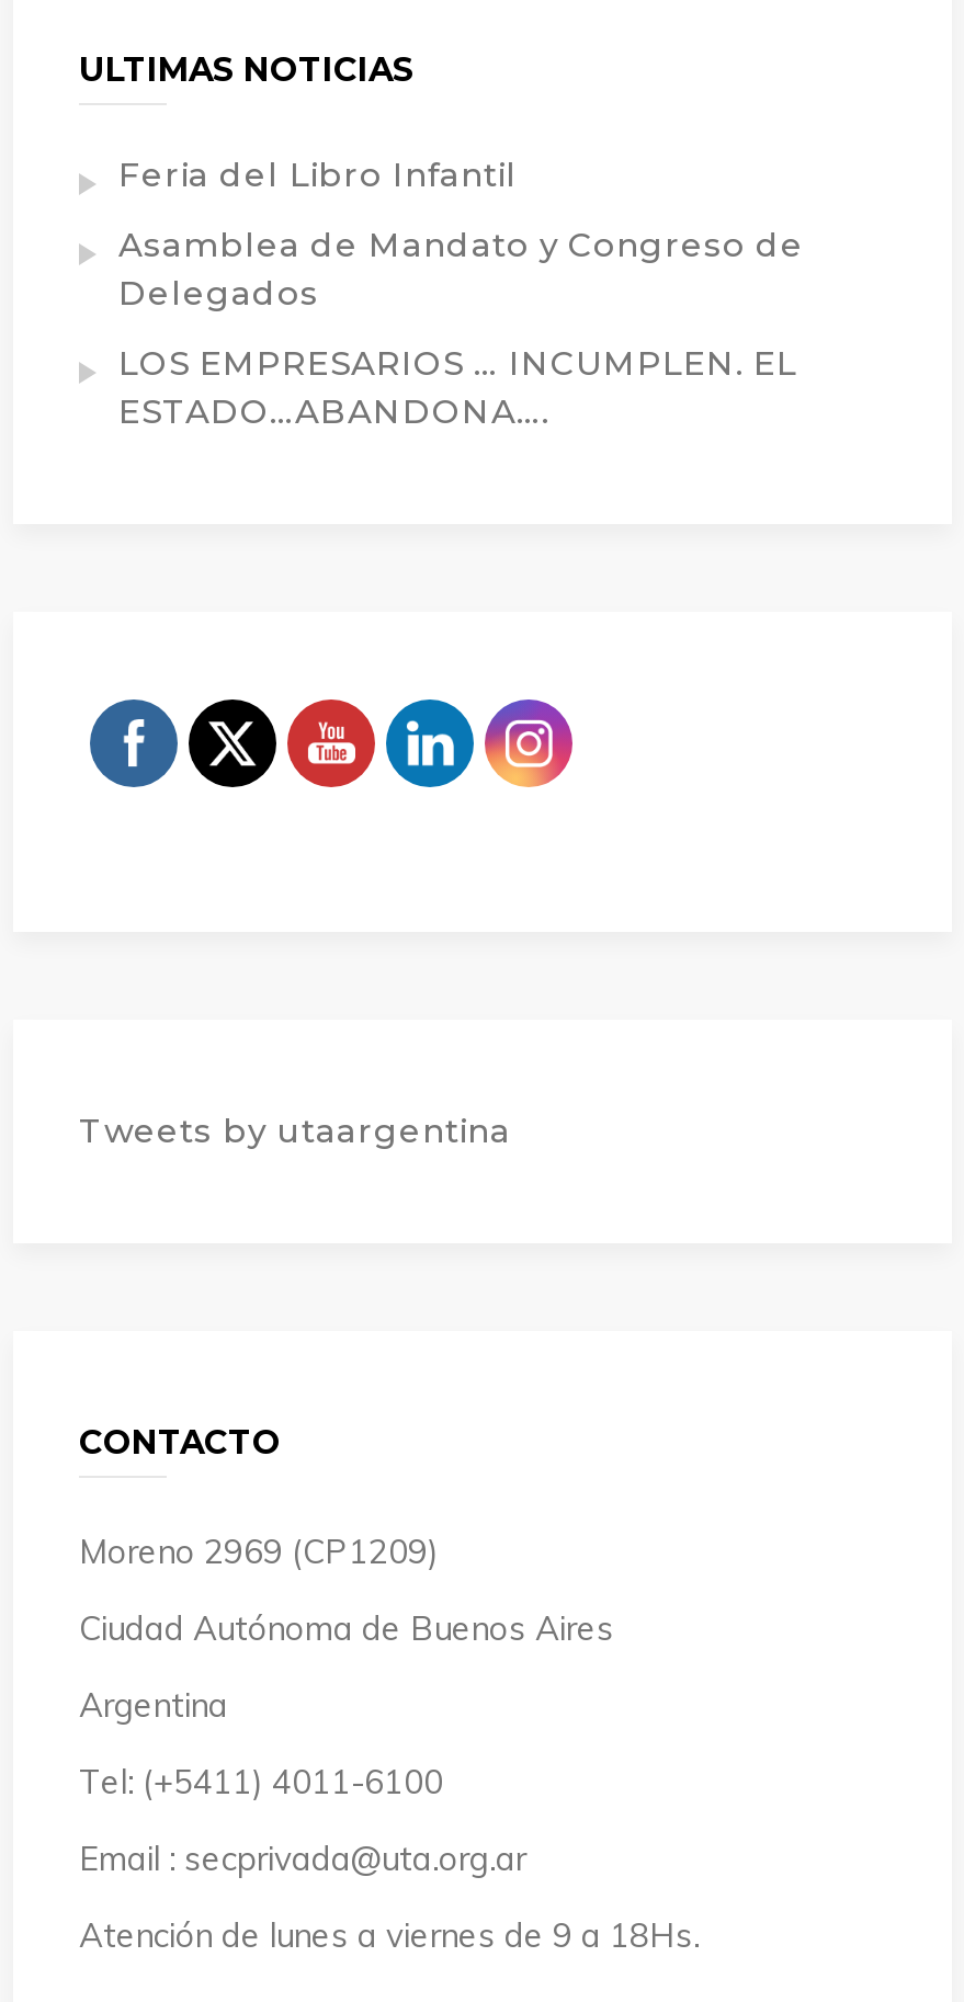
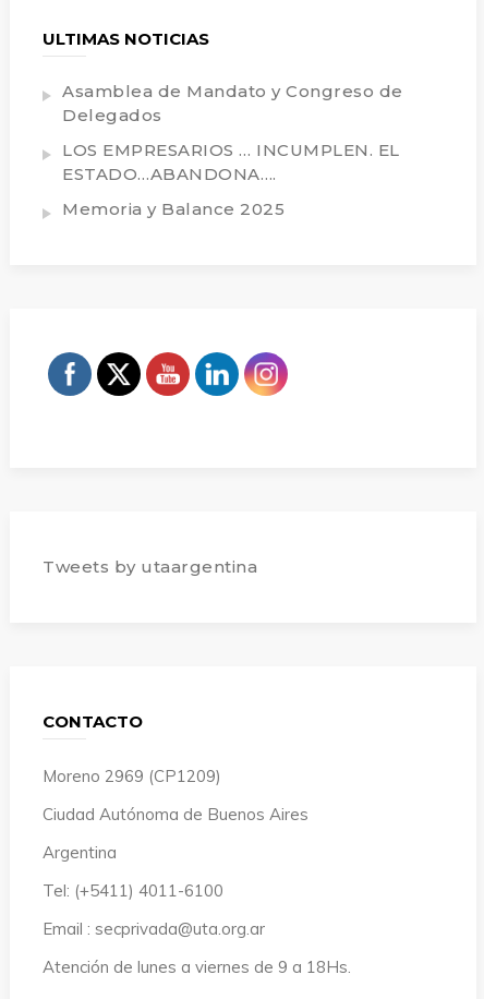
[118,153,518,195] Feria del Libro Infantil -> none
moved [118,224,804,432] -> [62,81,403,184]: Asamblea de Mandato y Congreso de | Delegados | LOS EMPRESARIOS … INCUMPLEN. EL | ESTADO…ABANDONA….
none -> [62,198,285,219] Memoria y Balance 2025

